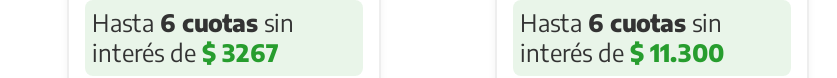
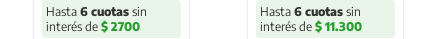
[92,39,278,69] interés de $ 3267 -> [45,19,139,34] interés de $ 2700

